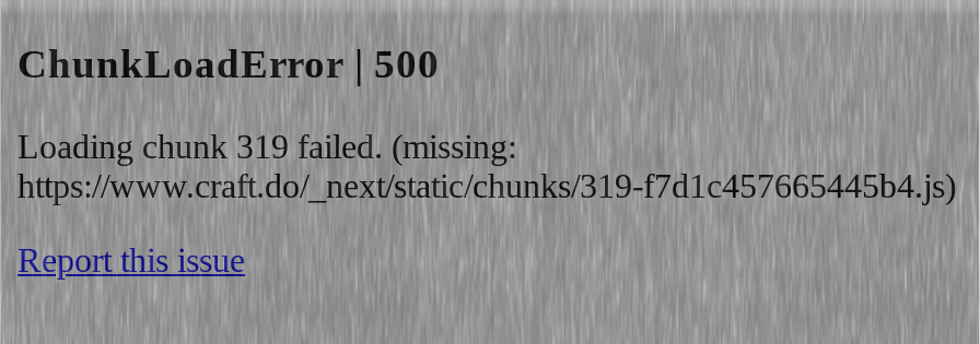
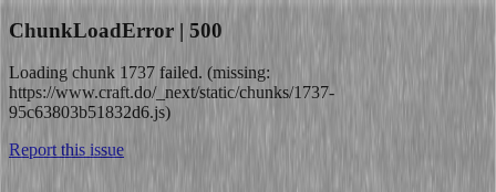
[17,129,956,205] Loading chunk 319 failed. (missing: | https://www.craft.do/_next/static/chunks/319-f7d1c457665445b4.js) -> [9,63,334,122] Loading chunk 1737 failed. (missing: | https://www.craft.do/_next/static/chunks/1737- | 95c63803b51832d6.js)

